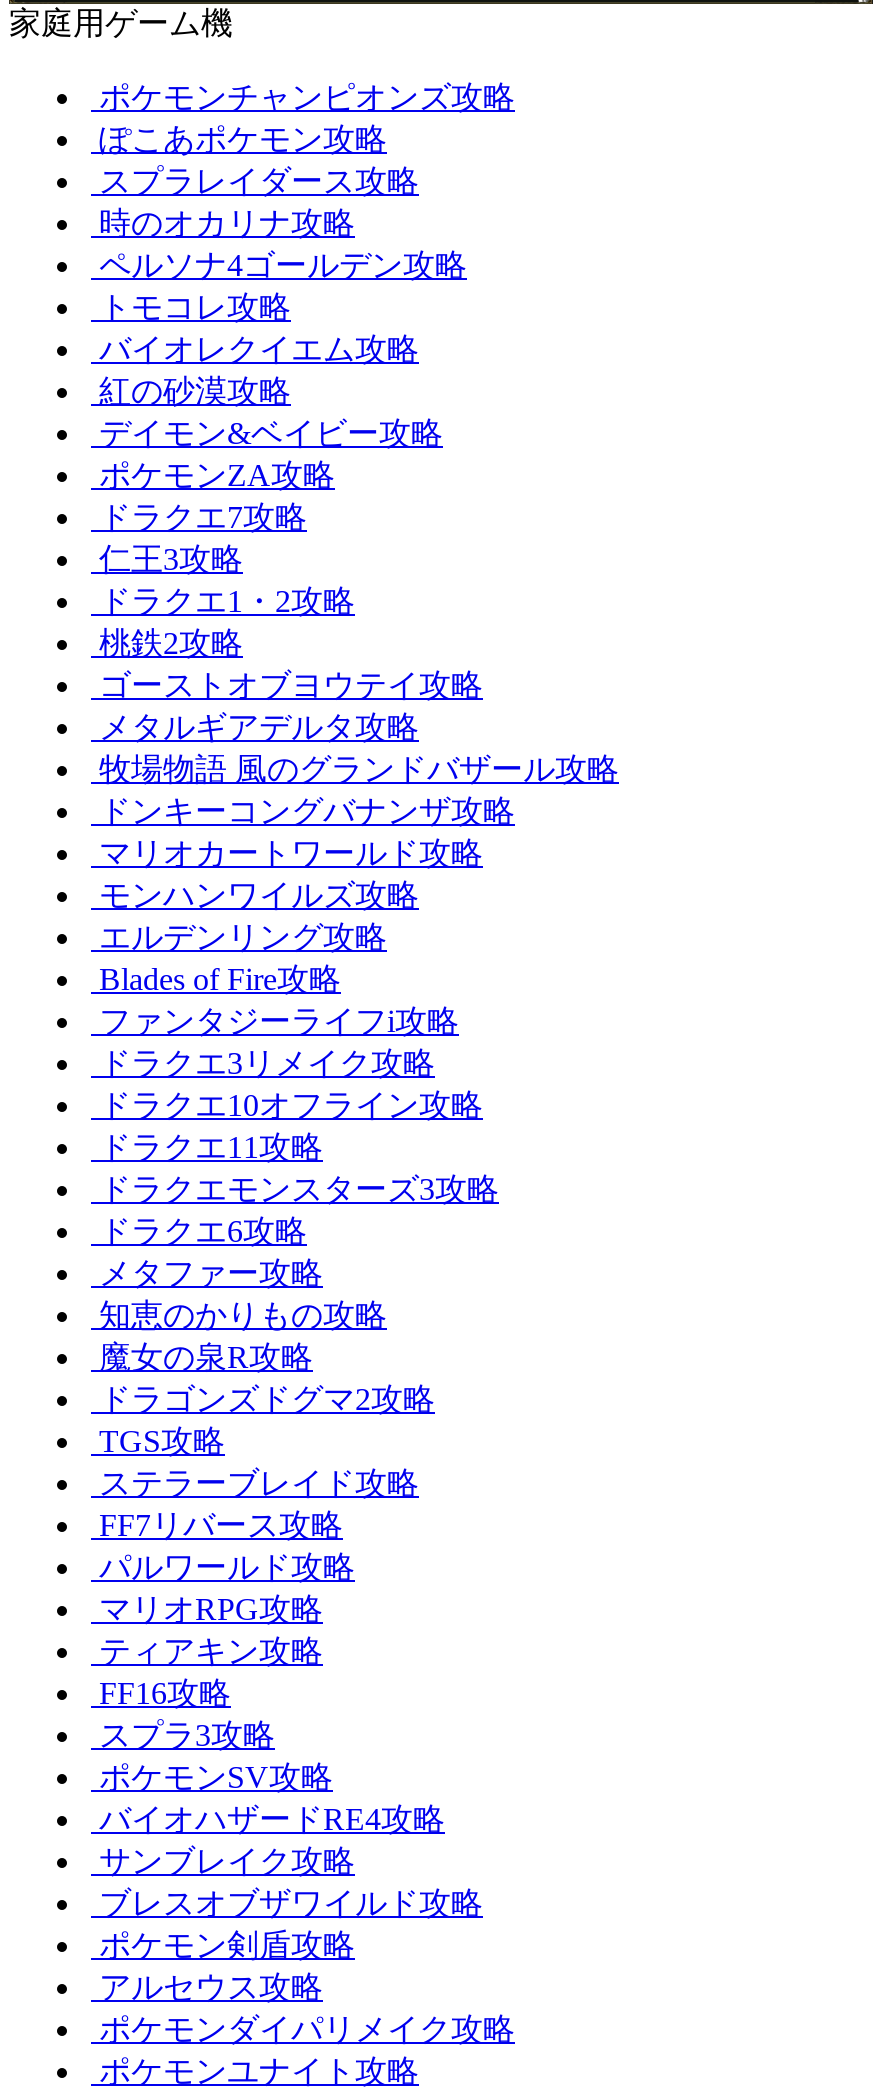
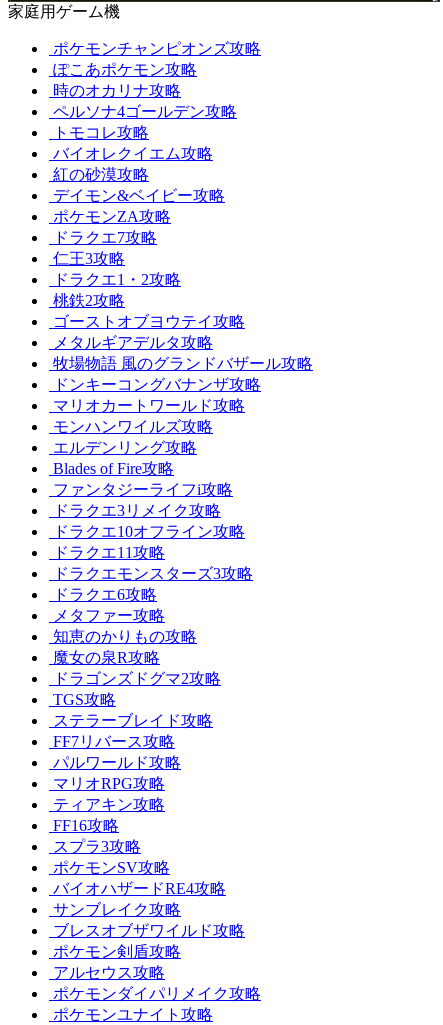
[99,164,419,198] スプラレイダース攻略 -> none

